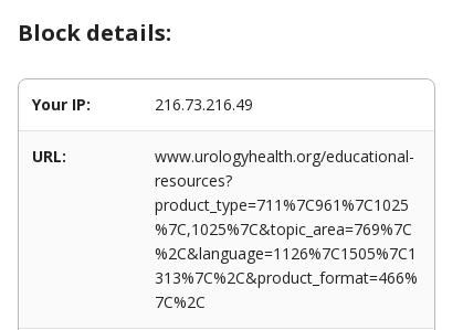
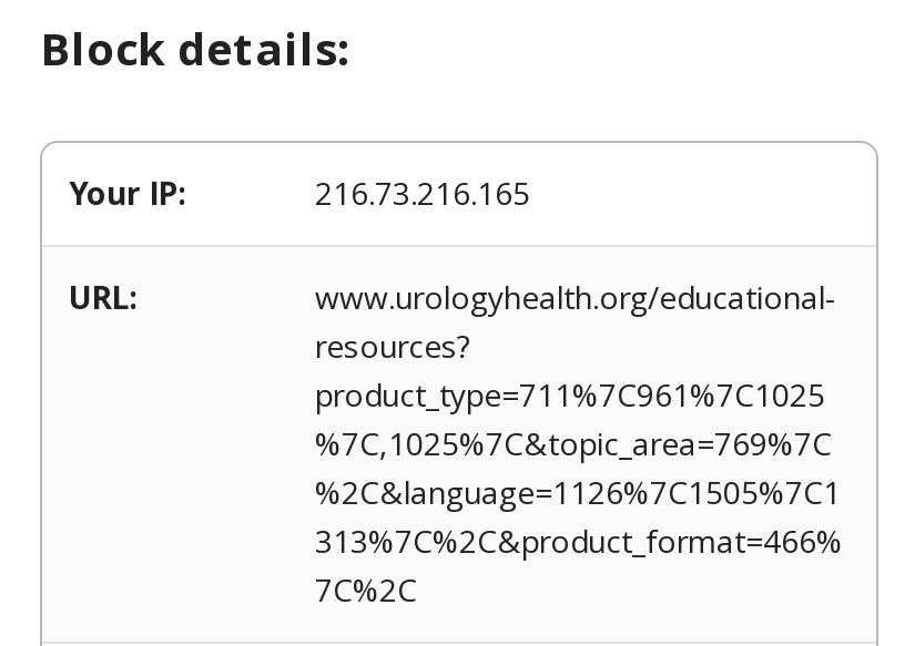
[155,94,253,115] 216.73.216.49 -> [315,172,530,214] 216.73.216.165

